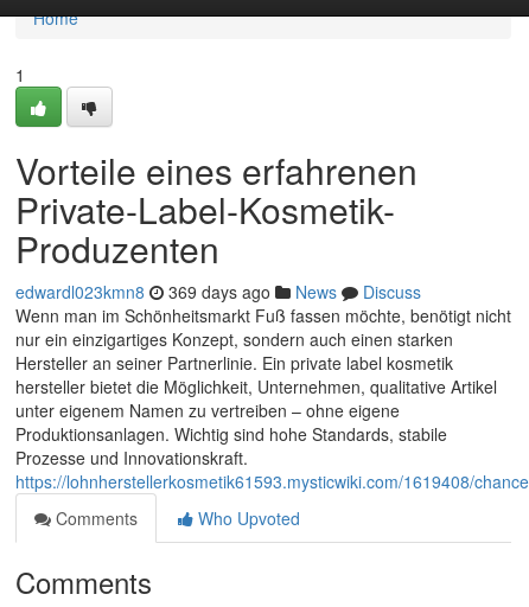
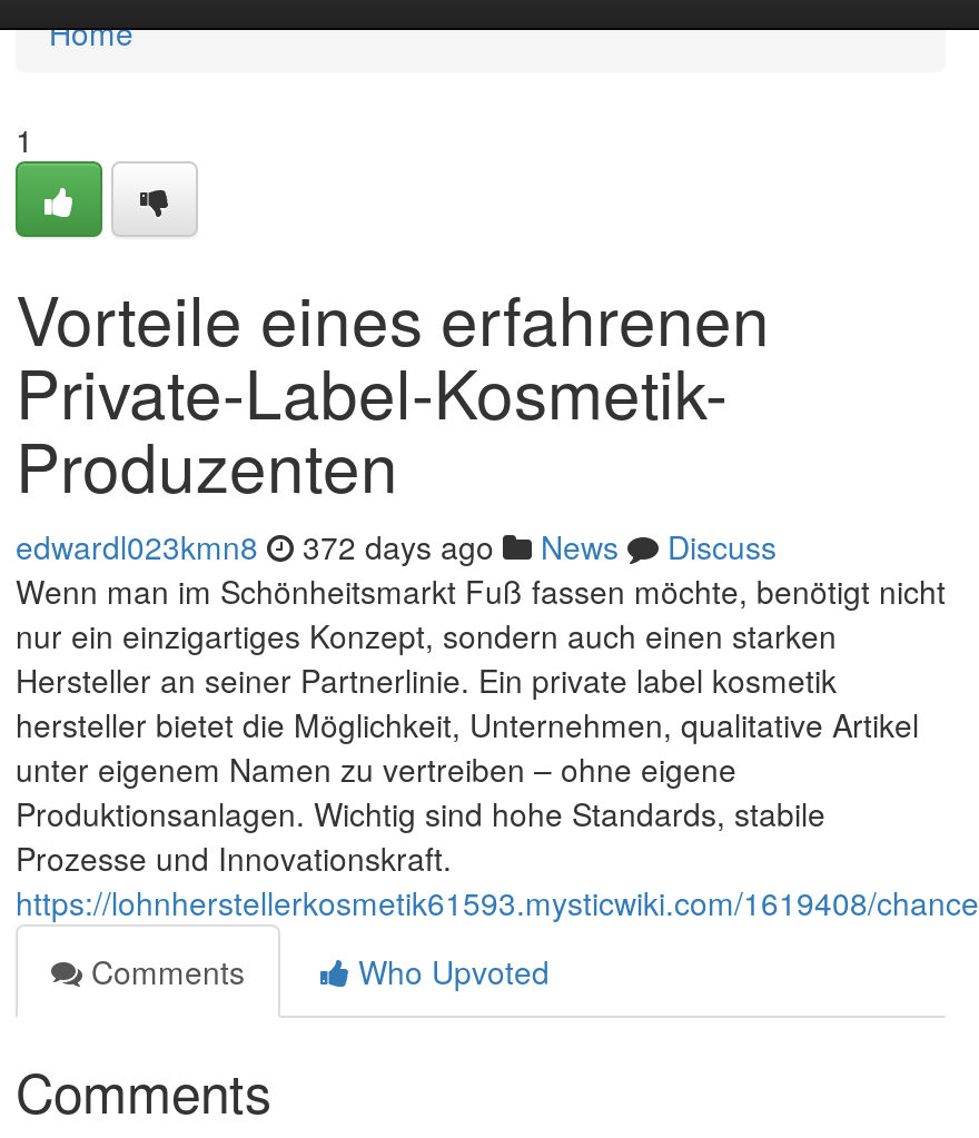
[15,280,421,303] edwardl023kmn8 369 days ago News Discuss -> [16,524,777,568] edwardl023kmn8 372 days ago News Discuss

